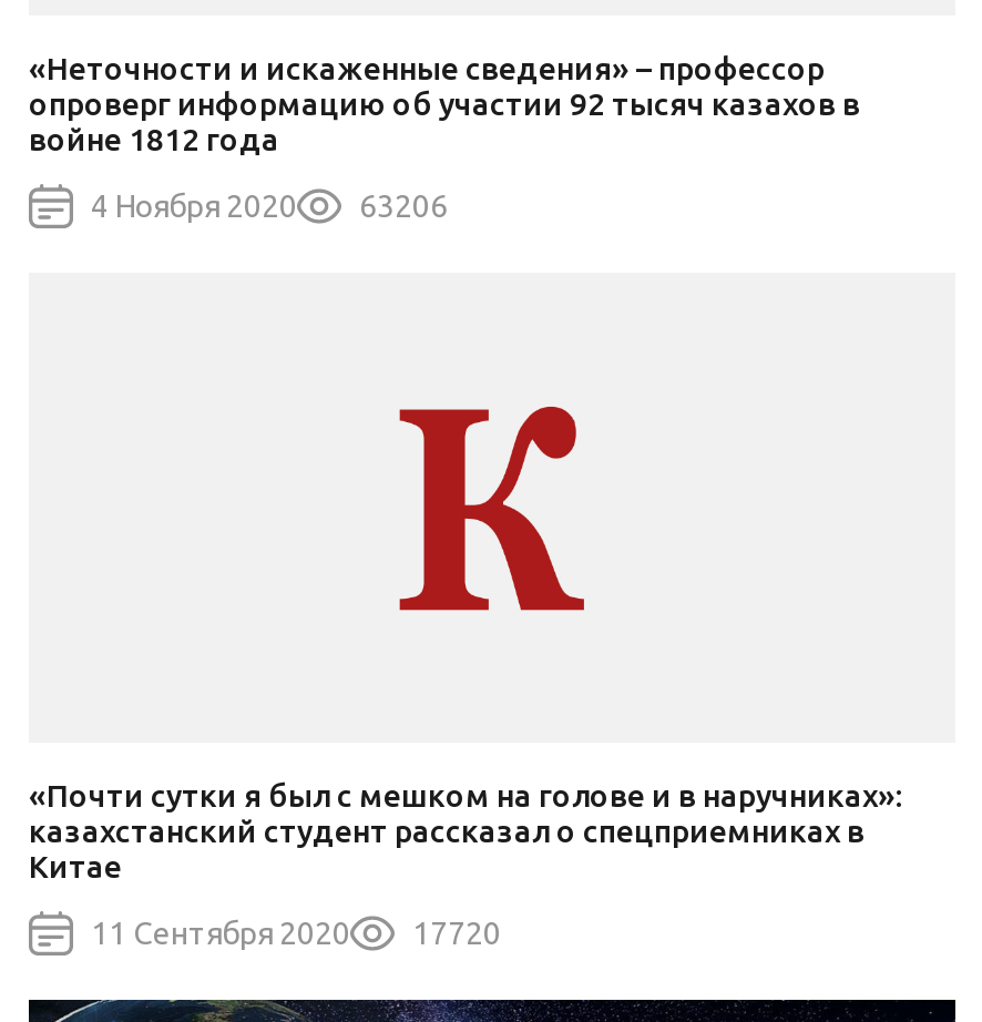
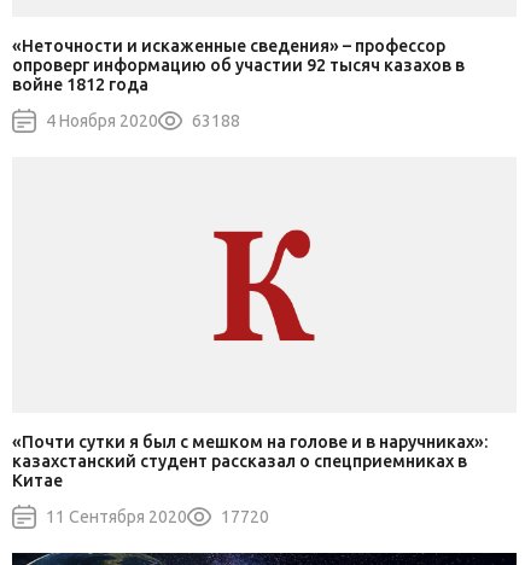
[91,190,448,225] 4 Ноября 2020 63206 -> [46,112,240,131] 4 Ноября 2020 63188

